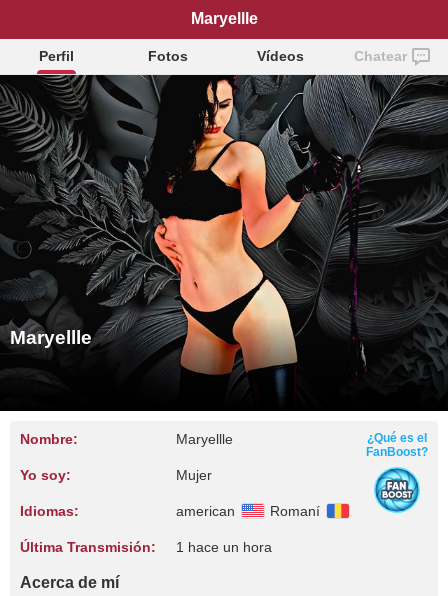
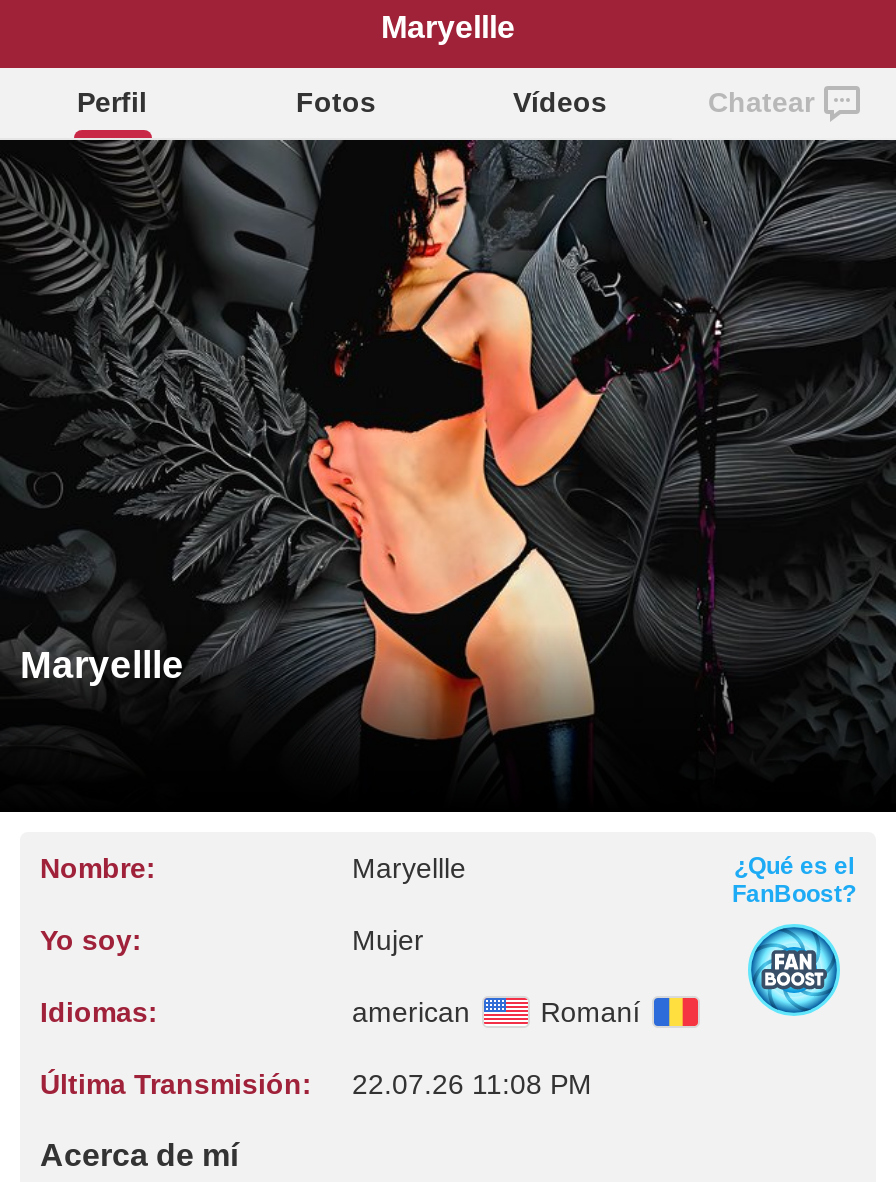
[20,539,272,555] Última Transmisión: 1 hace un hora -> [40,1068,592,1100] Última Transmisión: 22.07.26 11:08 PM

